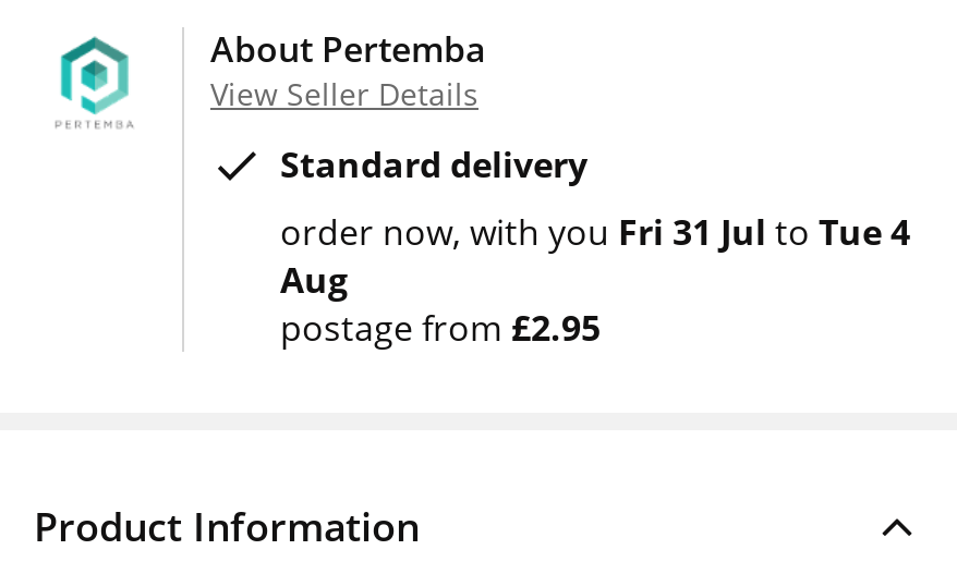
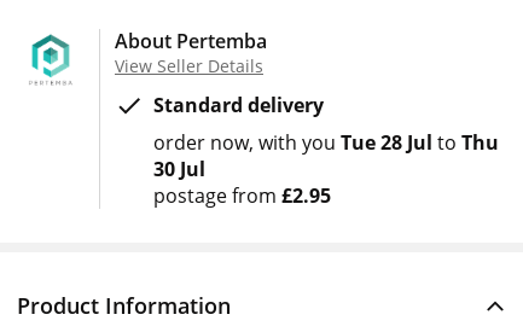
[280,208,910,304] order now with you Fri 31 Jul to Tue 4 | Aug -> [153,129,499,182] order now with you Tue 28 Jul to Thu | 30 Jul

